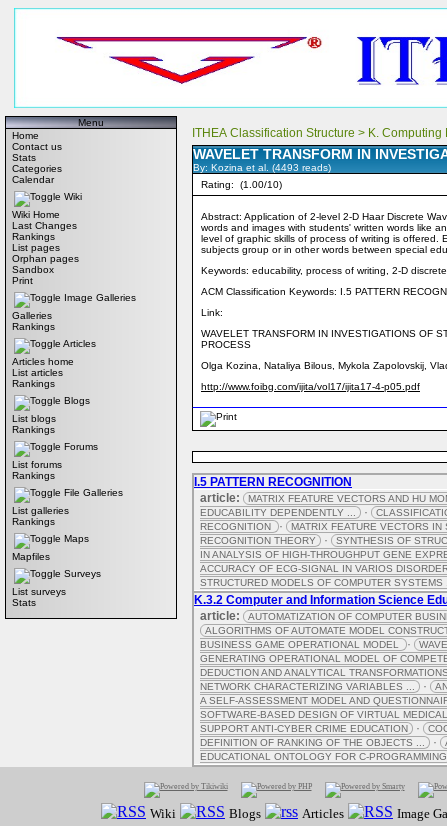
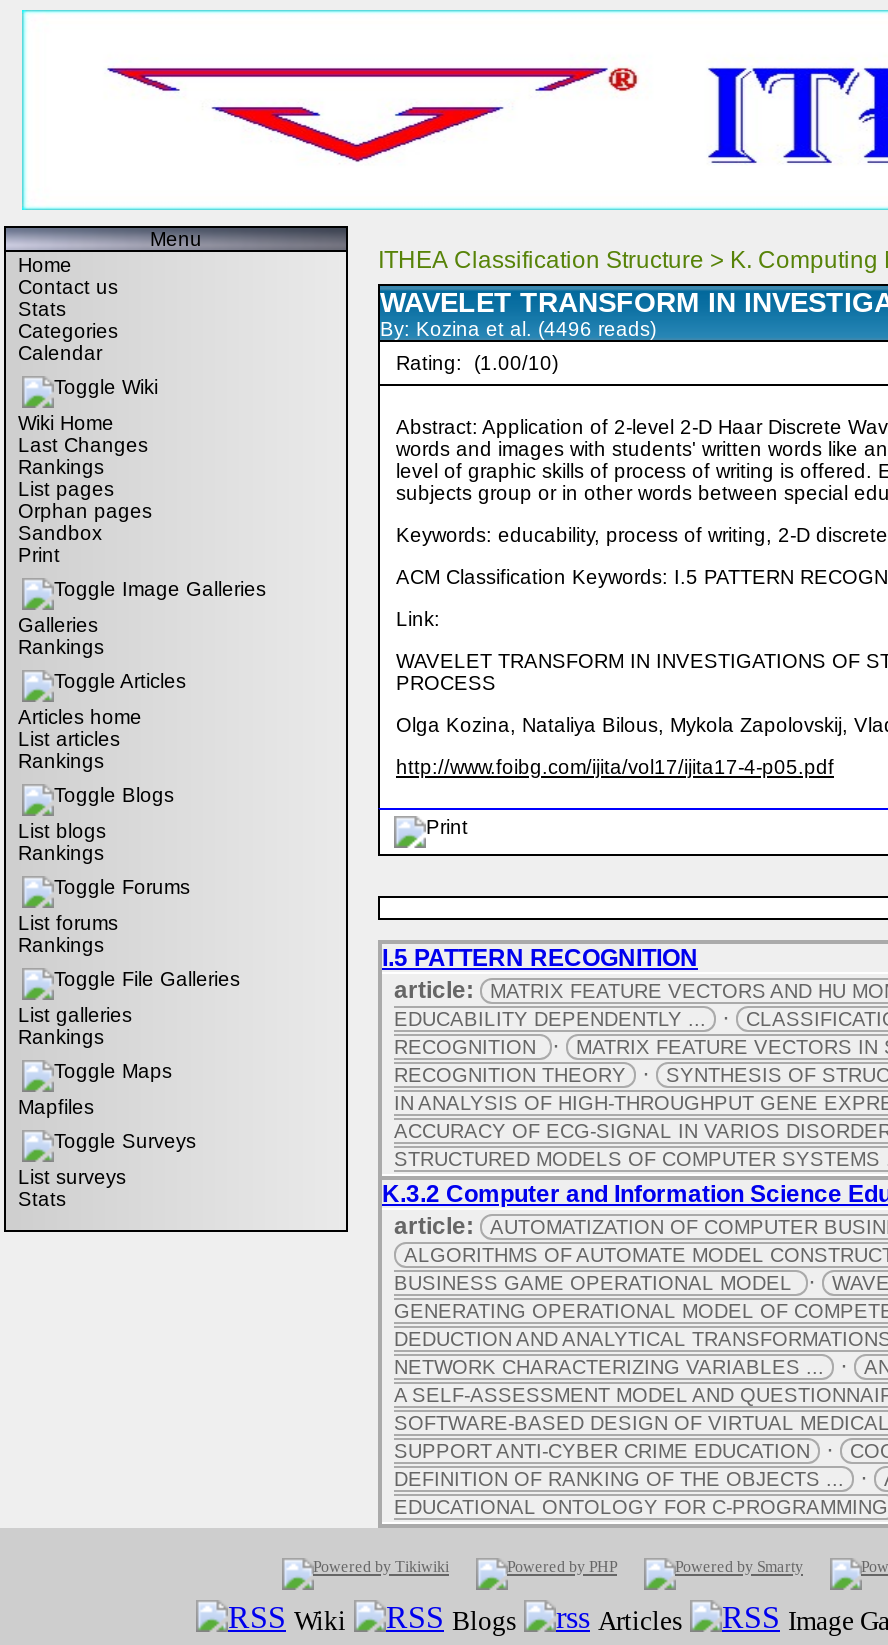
[193,162,331,173] By: Kozina et al. (4493 reads) -> [380,318,656,340] By: Kozina et al. (4496 reads)

